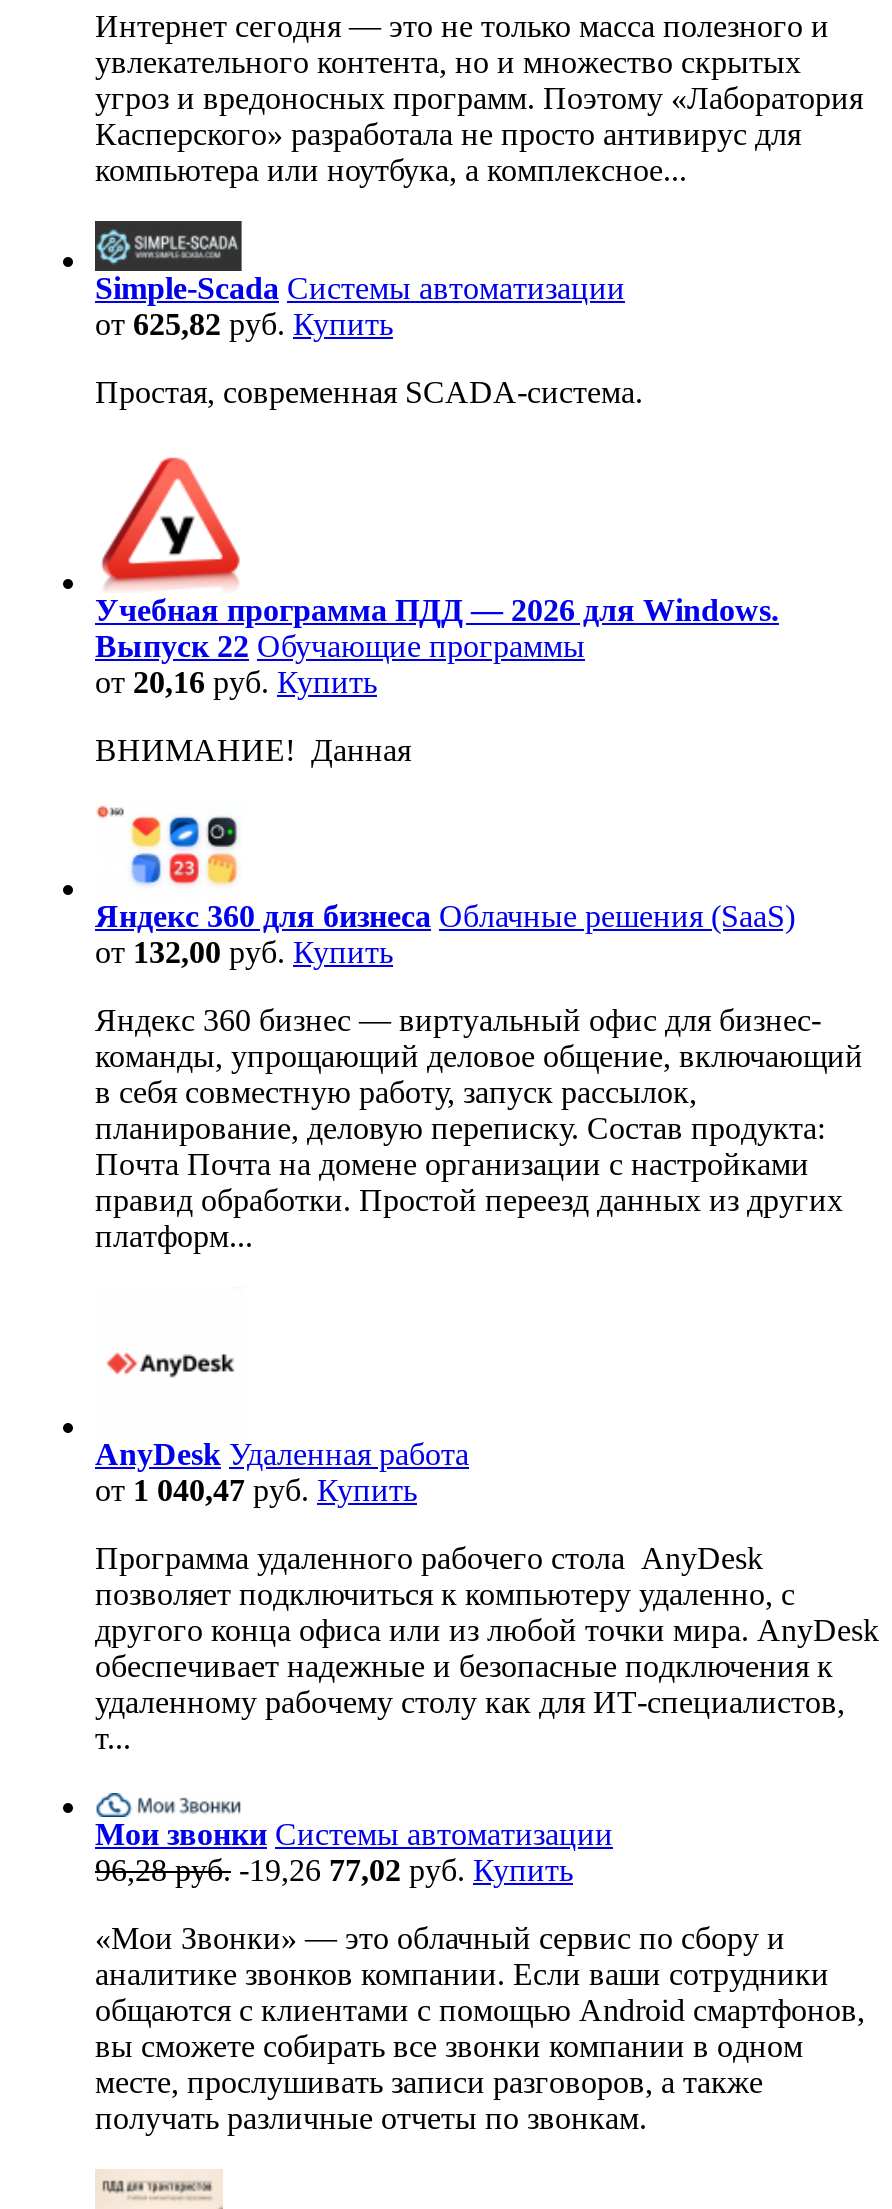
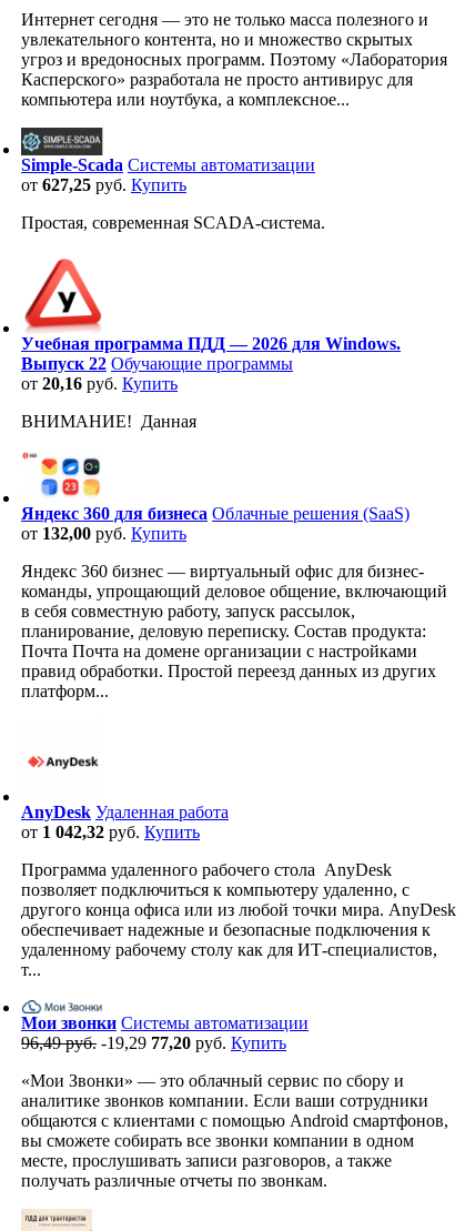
[95,308,393,342] от 625,82 руб. Купить -> [21,176,186,195] от 627,25 руб. Купить
[95,1474,417,1508] от 1 040,47 руб. Купить -> [21,823,200,842] от 1 042,32 руб. Купить
[95,1854,573,1888] 96,28 руб. -19,26 77,02 руб. Купить -> [21,1034,286,1053] 96,49 руб. -19,29 77,20 руб. Купить

